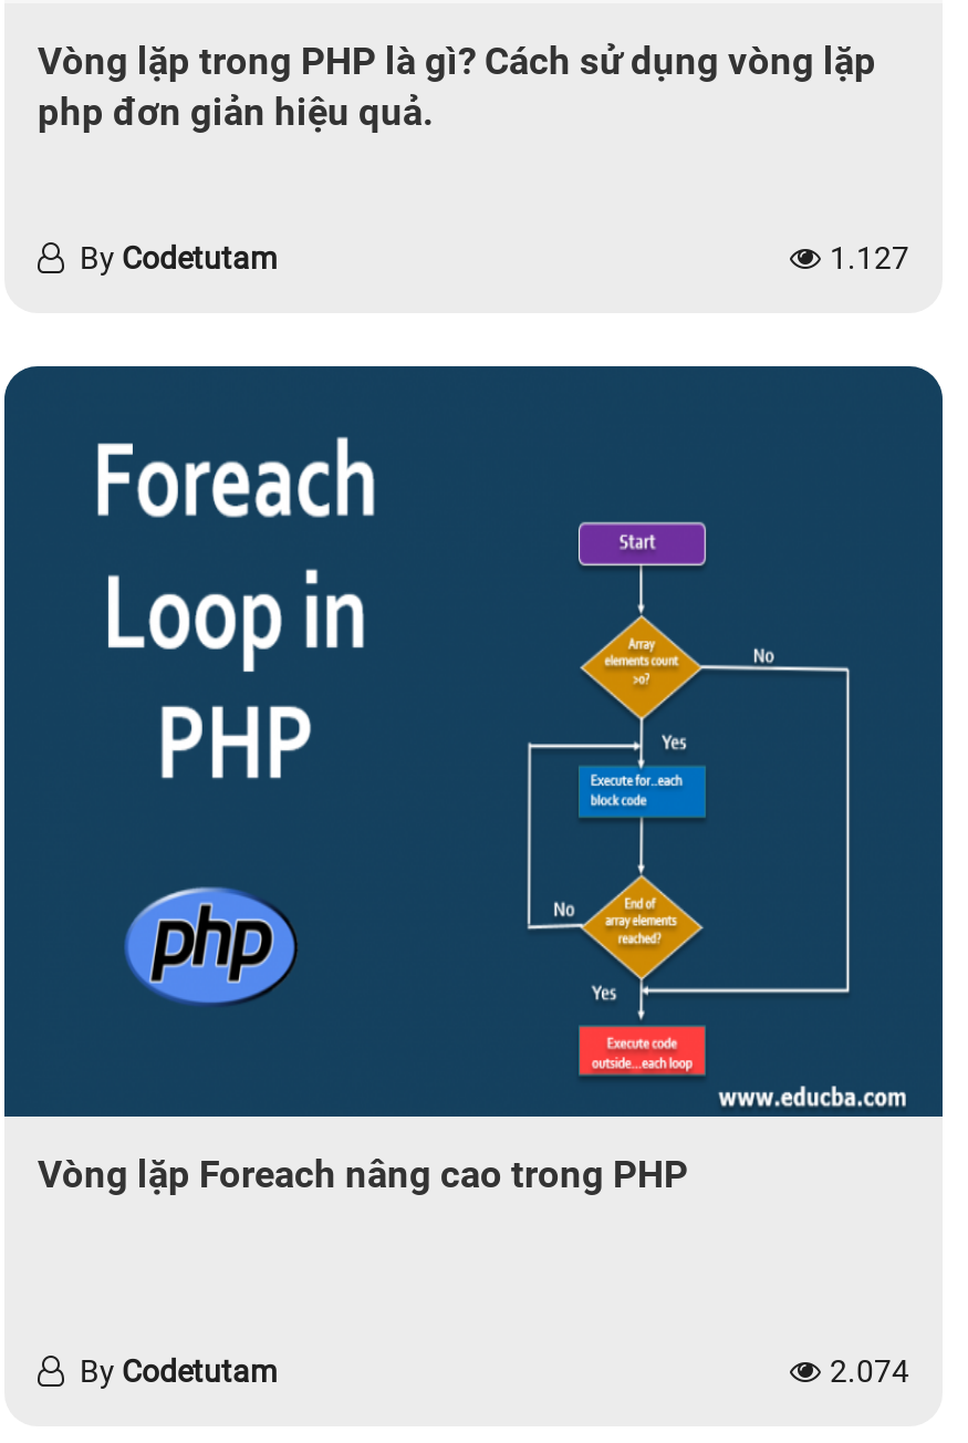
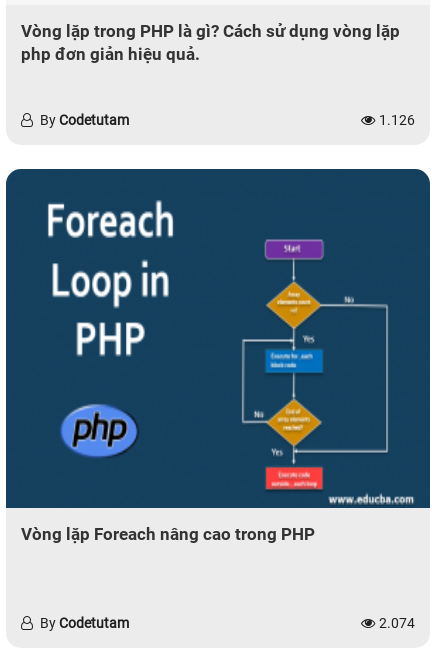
[830,239,909,274] 1.127 -> [379,111,415,127] 1.126

